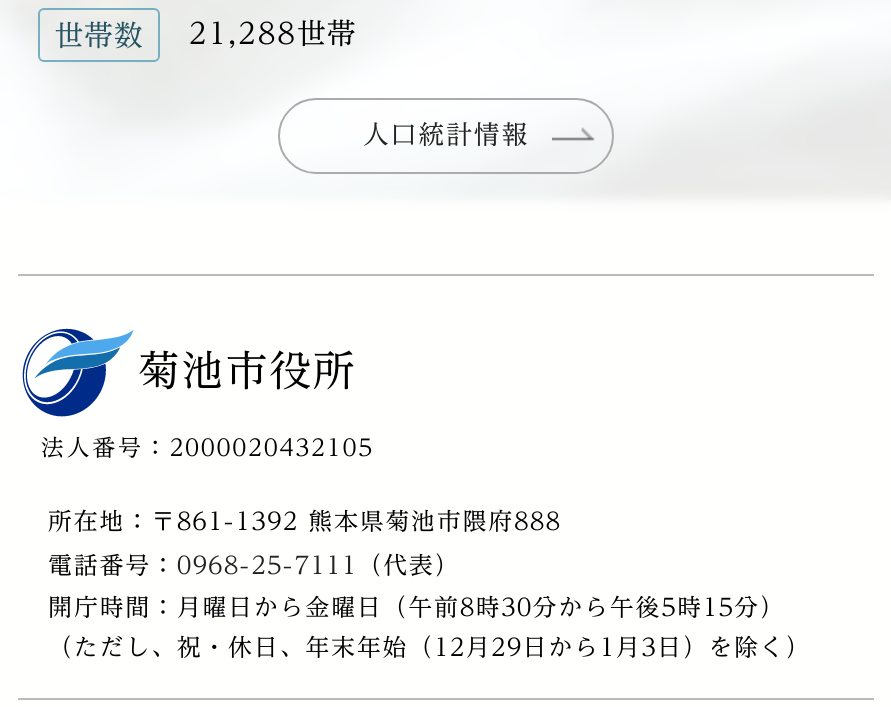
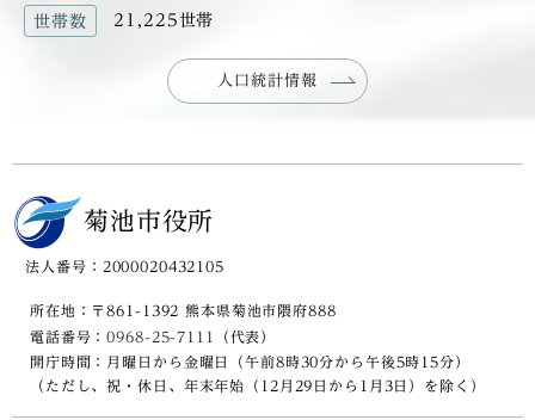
[54,19,357,51] 世帯数 21,288世帯 -> [34,11,214,30] 世帯数 21,225世帯

